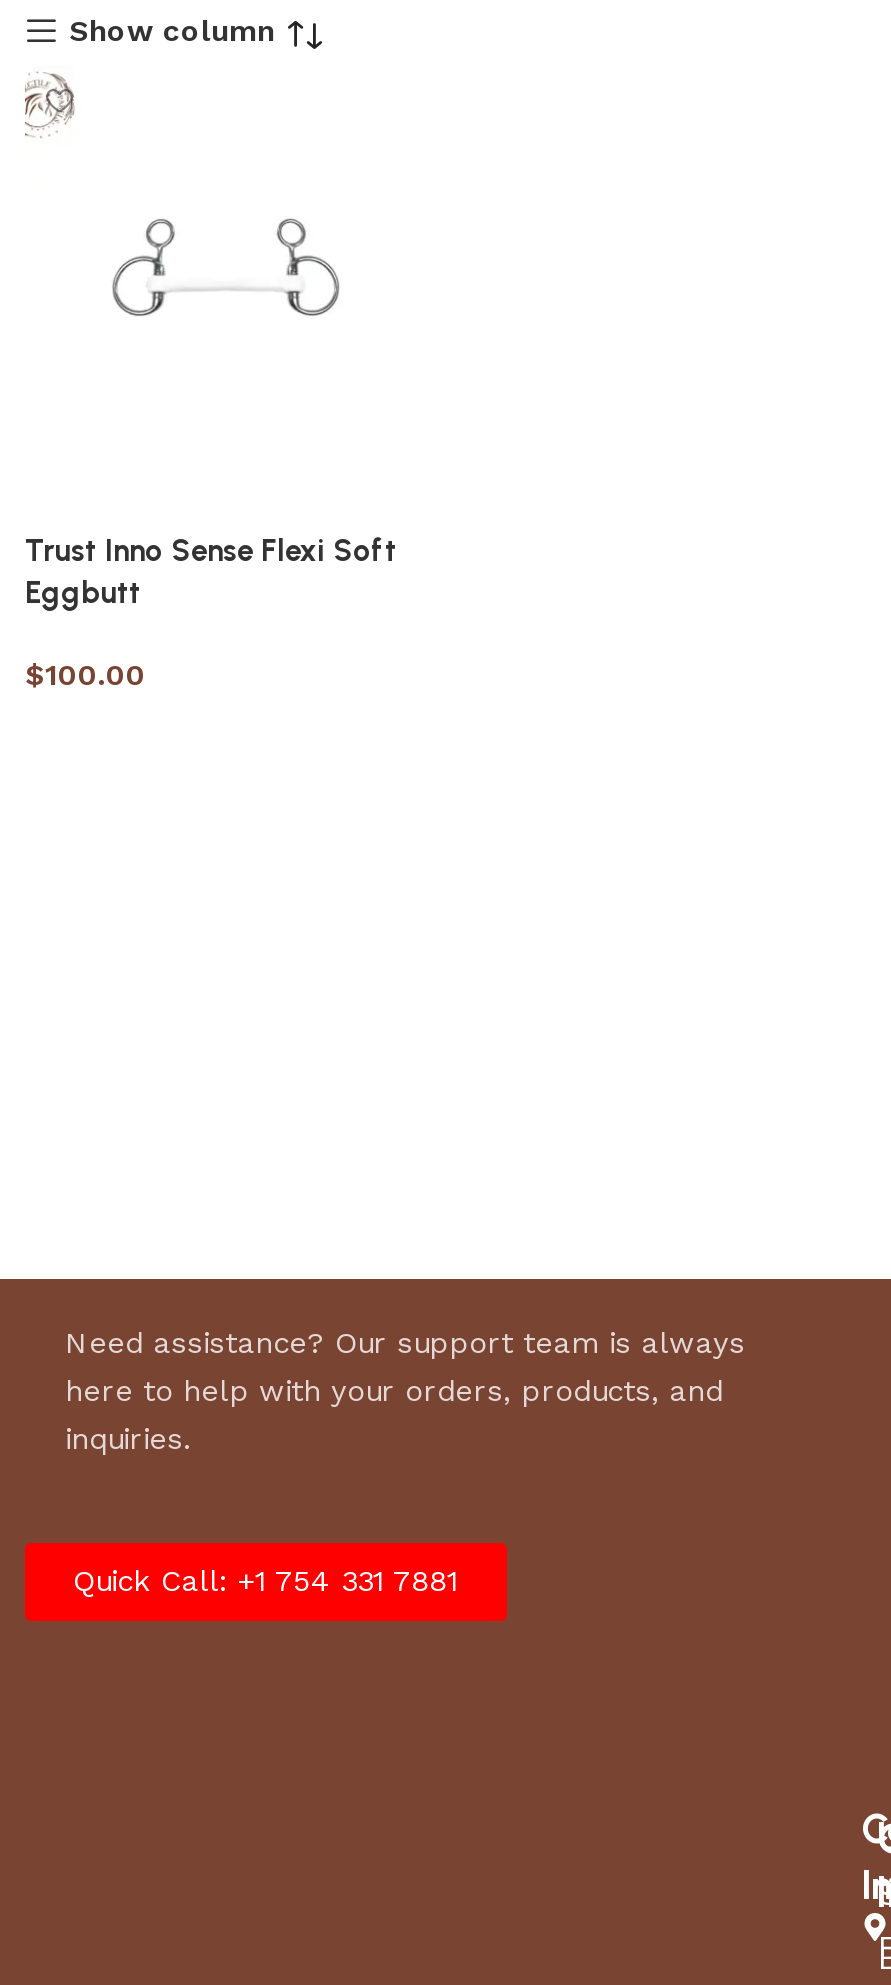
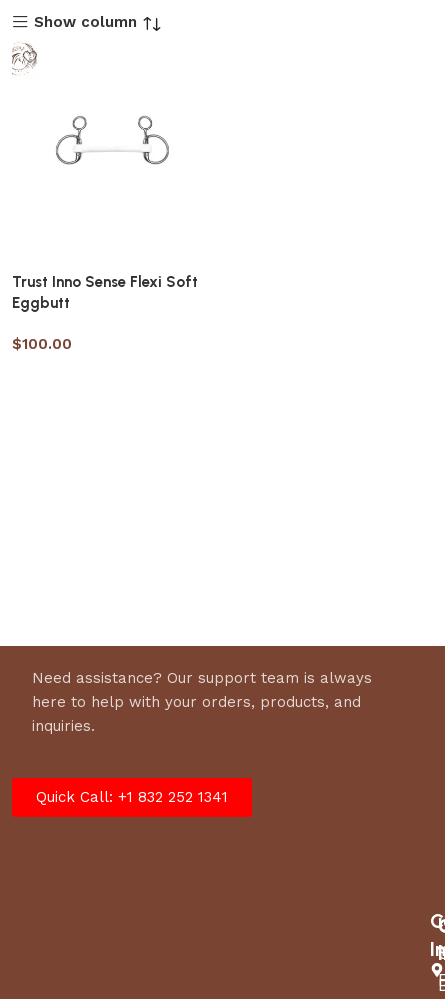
[73,1563,459,1599] Quick Call: +1 754 331 7881 -> [36,788,228,806] Quick Call: +1 832 252 1341

